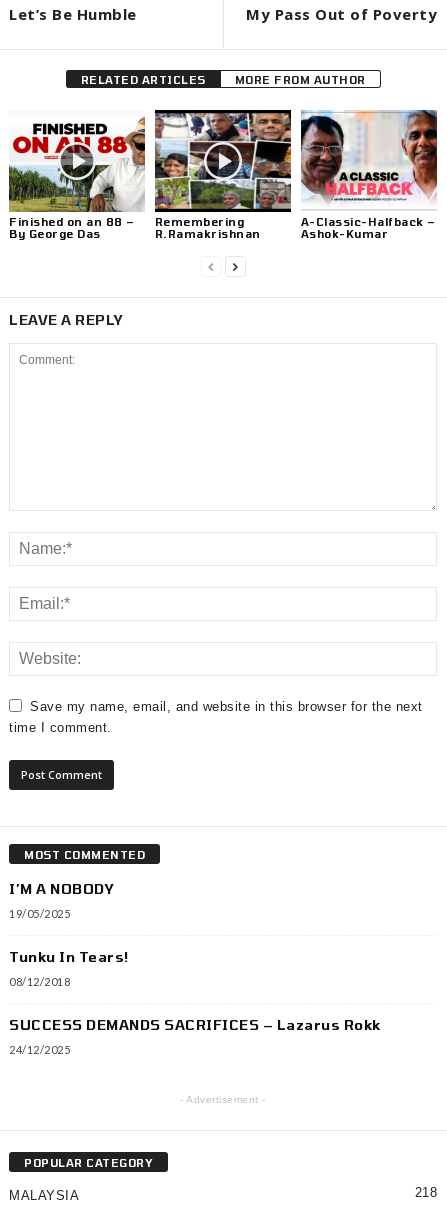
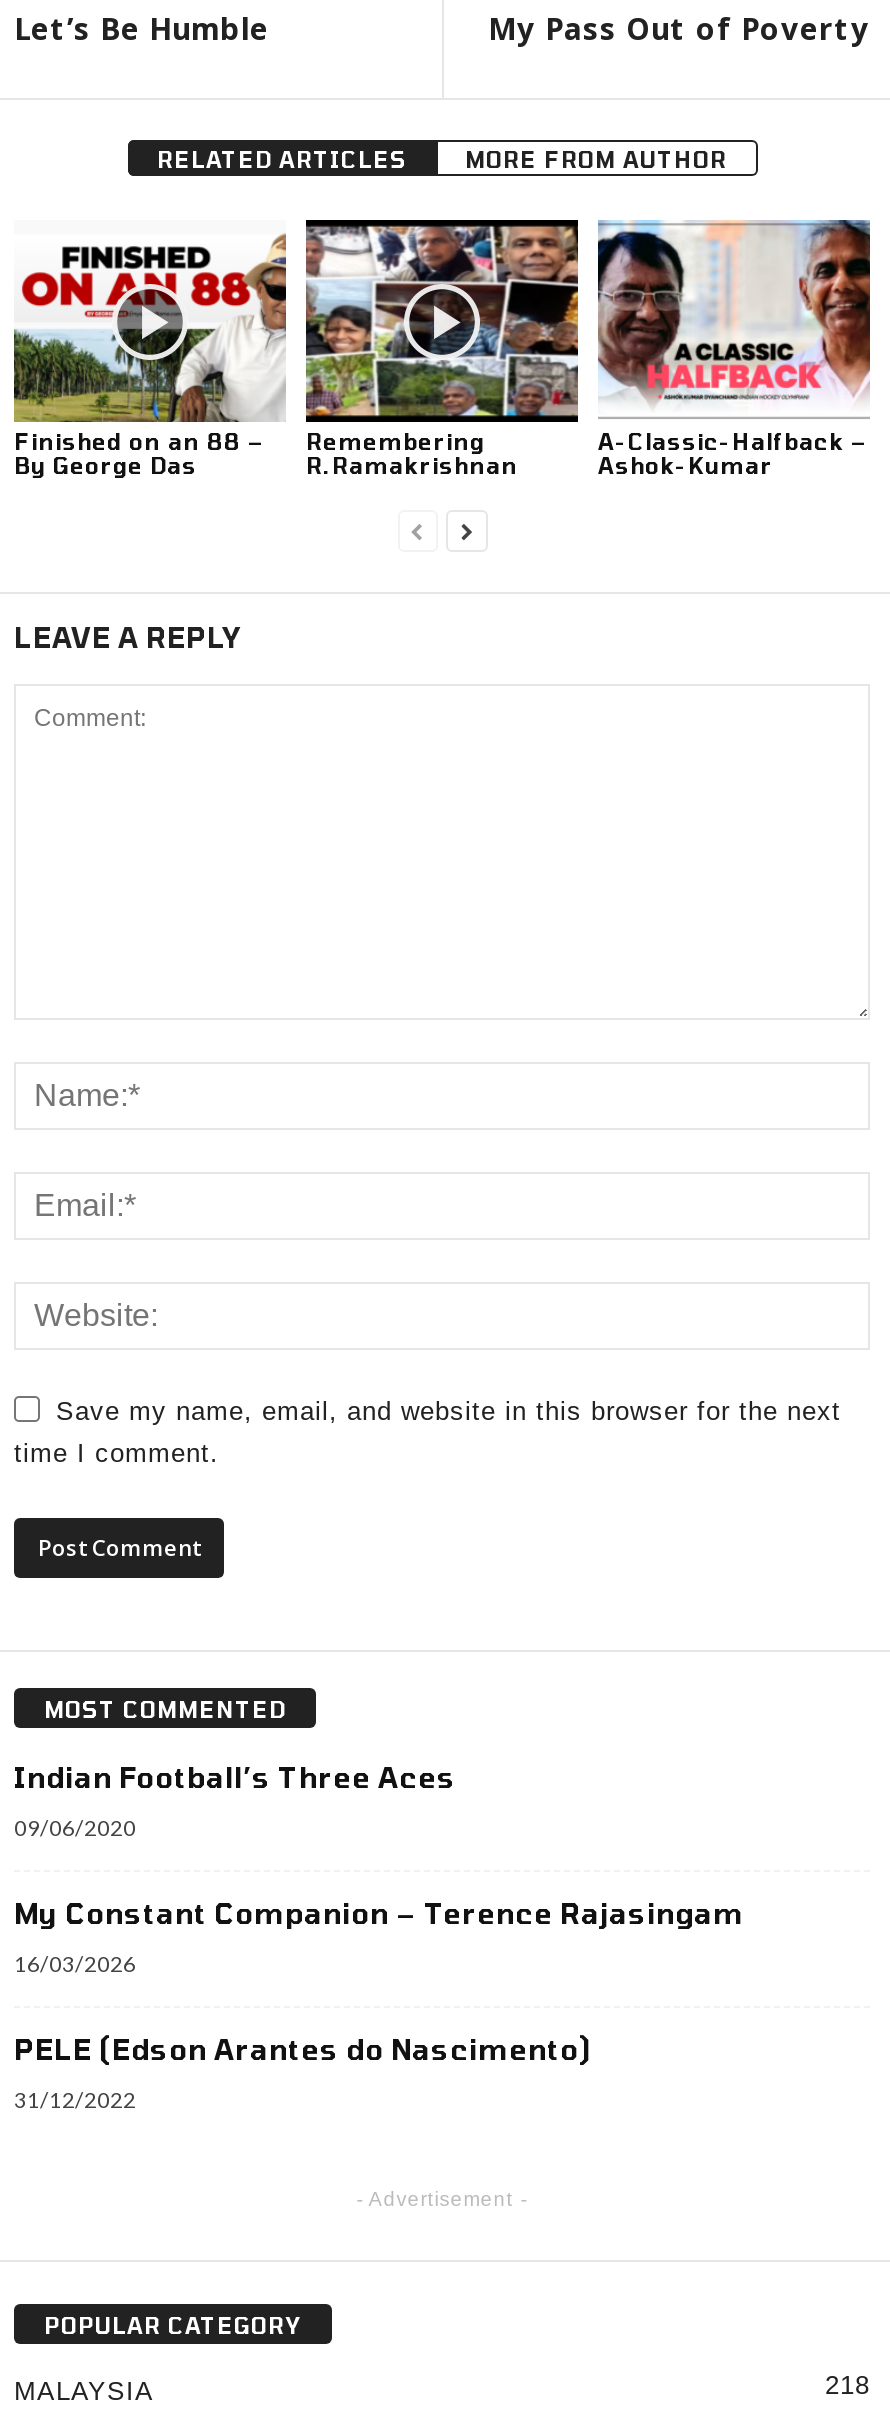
[9,880,114,897] I’M A NOBODY -> [14,1759,456,1793] Indian Football’s Three Aces
[9,907,70,920] 19/05/2025 -> [14,1813,136,1839] 09/06/2020
[9,948,128,965] Tunku In Tears! -> [14,1895,744,1929] My Constant Companion – Terence Rajasingam
[9,975,70,988] 08/12/2018 -> [14,1949,136,1975] 16/03/2026
[9,1016,380,1033] SUCCESS DEMANDS SACRIFICES – Lazarus Rokk -> [14,2031,592,2065] PELE (Edson Arantes do Nascimento)
[9,1043,70,1056] 24/12/2025 -> [14,2085,136,2111] 31/12/2022

